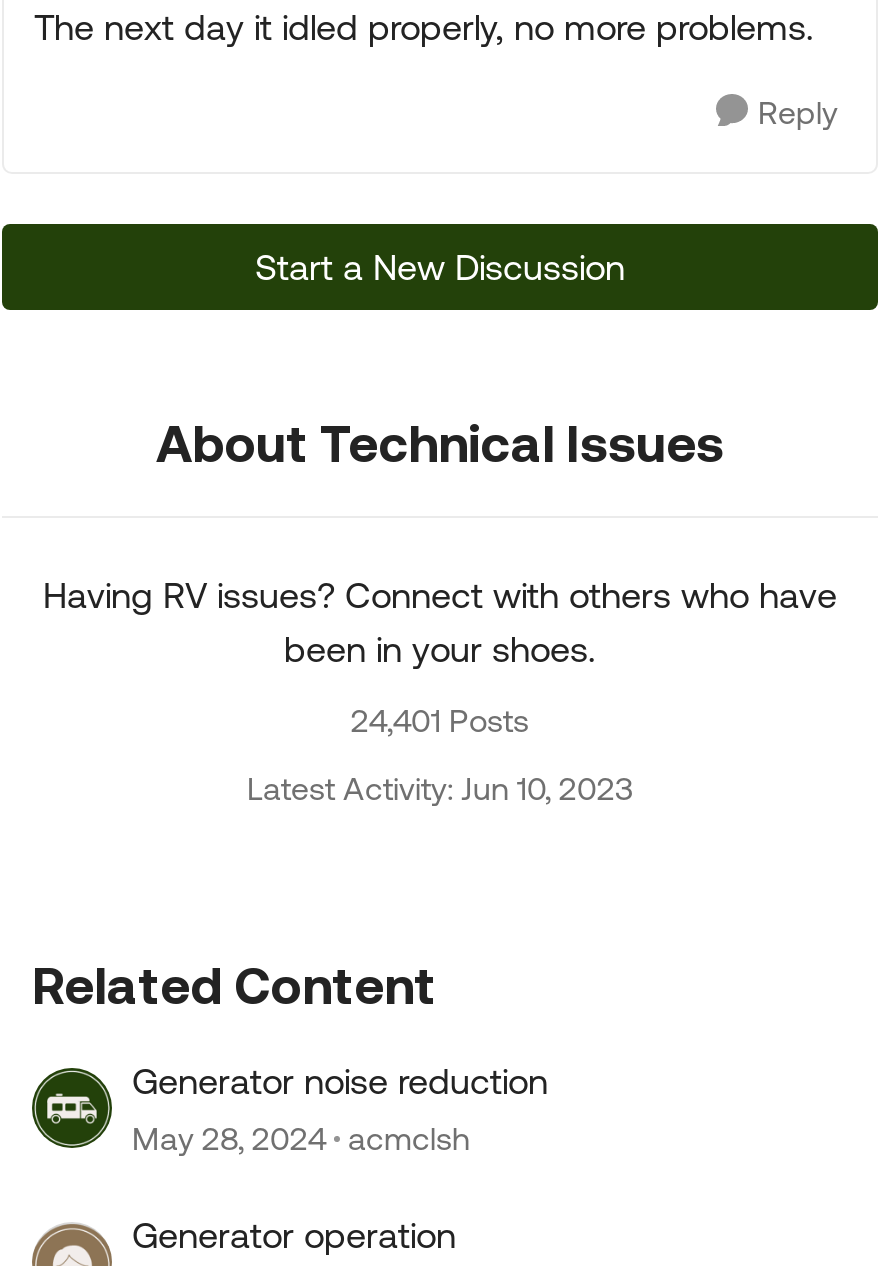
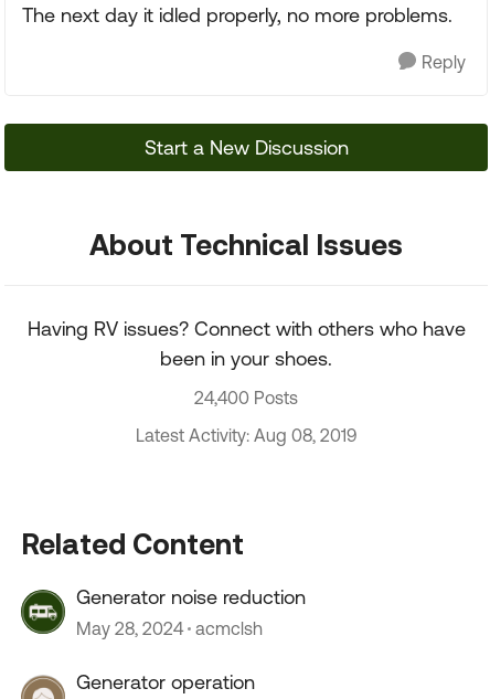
[351,702,529,738] 24,401 Posts -> [194,388,298,407] 24,400 Posts
[247,770,633,806] Latest Activity: Jun 10, 2023 -> [136,425,356,445] Latest Activity: Aug 08, 2019

